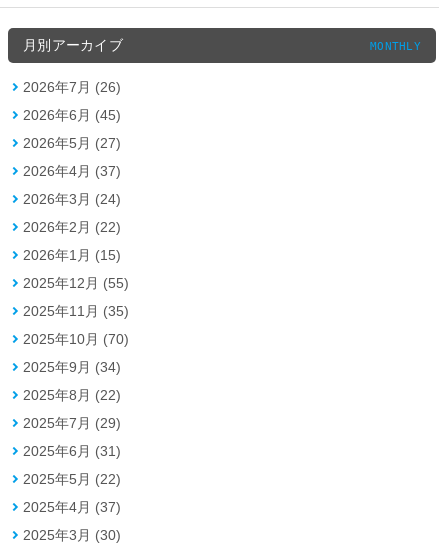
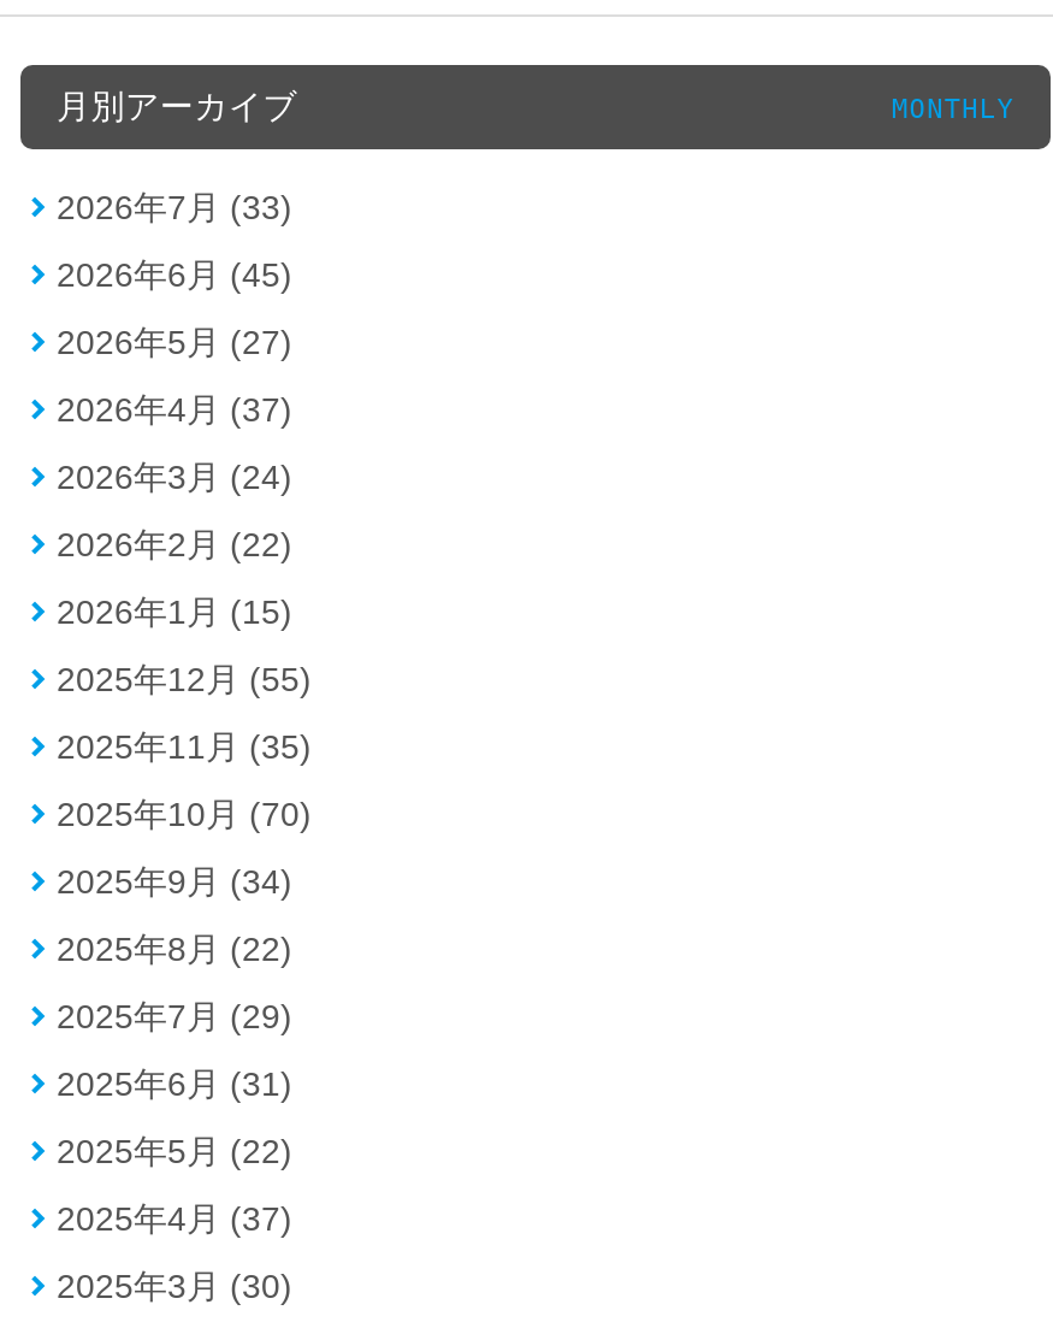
[23,79,121,95] 2026年7月 (26) -> [57,188,292,226] 2026年7月 (33)

